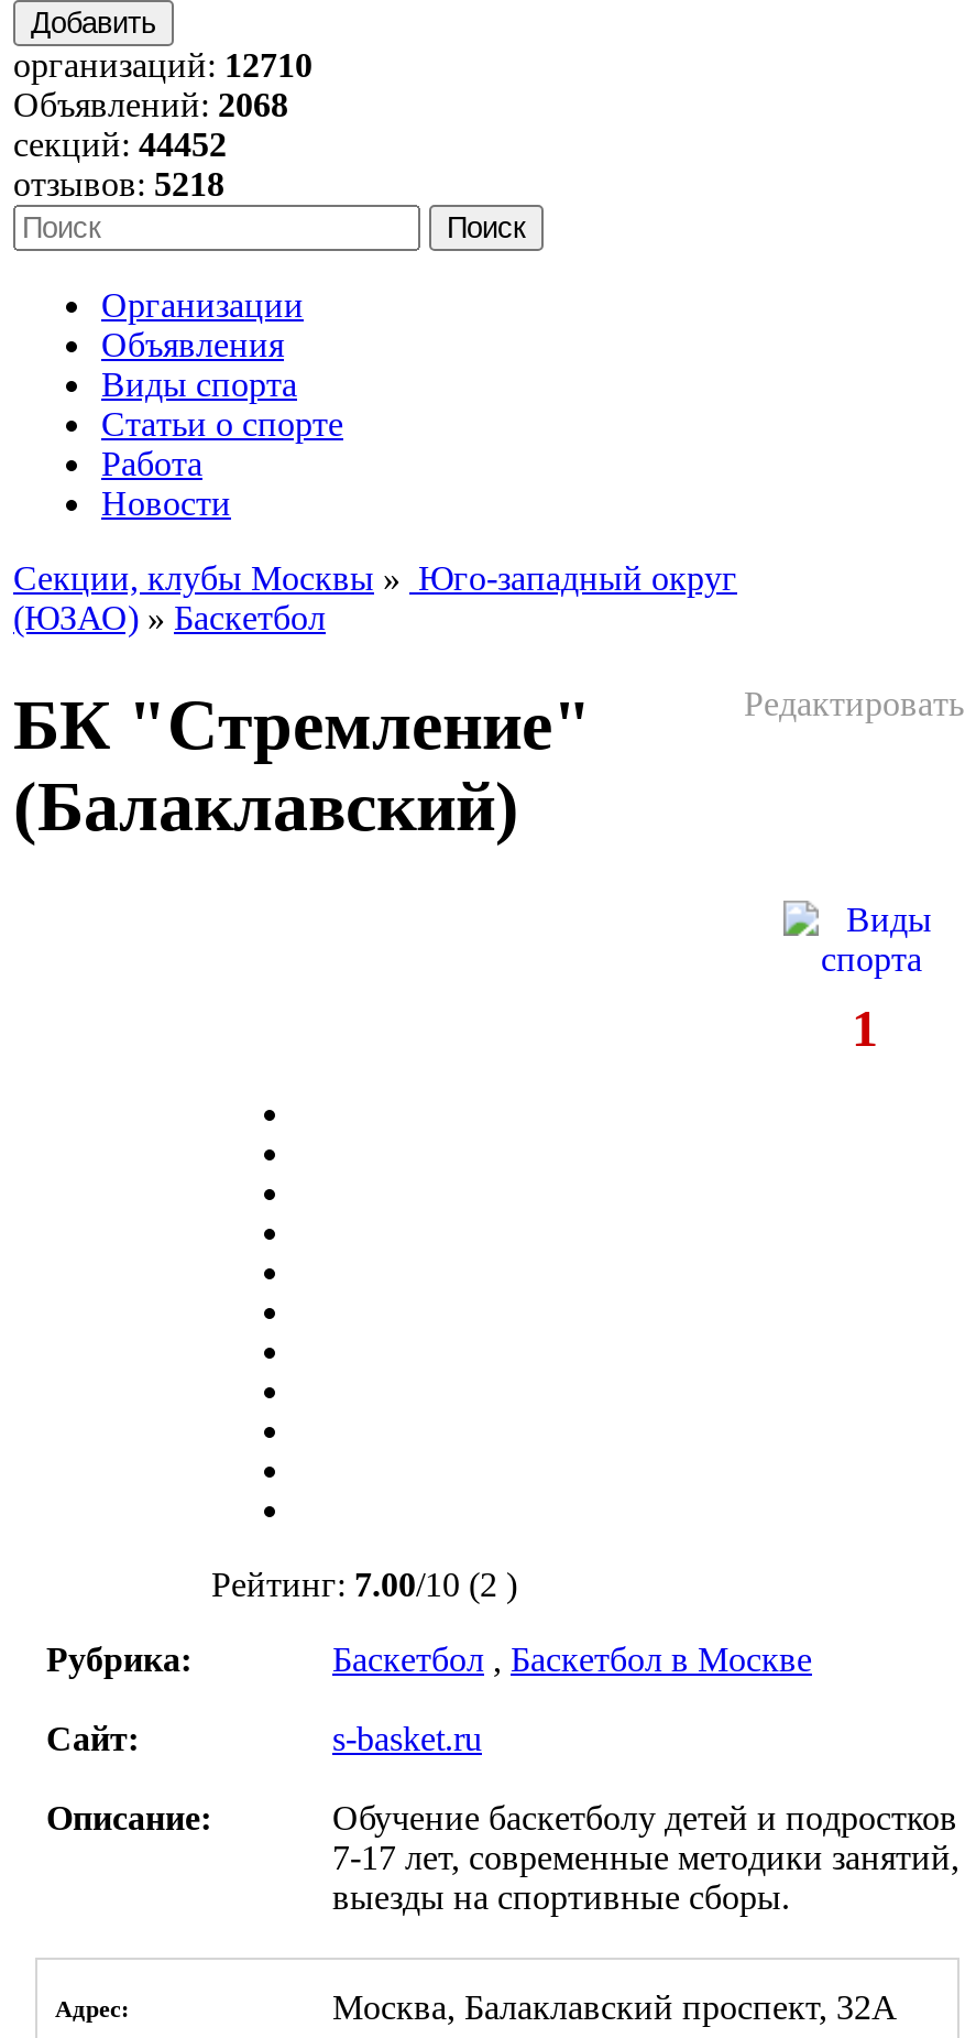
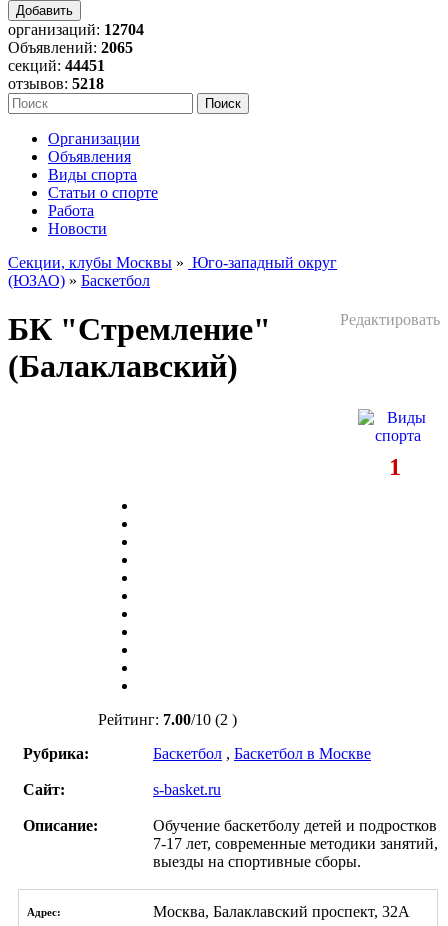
[13,46,312,84] организаций: 12710 -> [8,21,144,38] организаций: 12704
[13,86,288,123] Объявлений: 2068 -> [8,39,133,56] Объявлений: 2065
[13,126,227,163] секций: 44452 -> [8,57,105,74] секций: 44451

